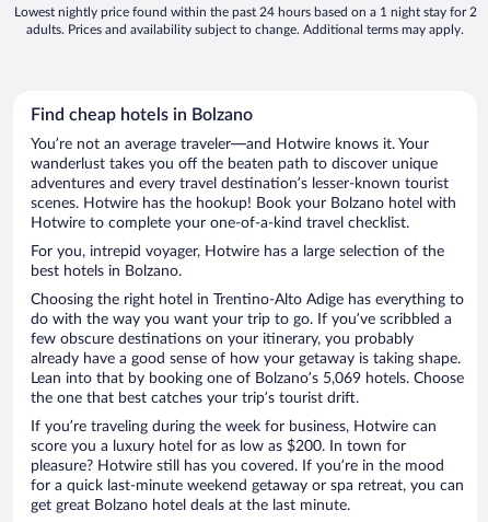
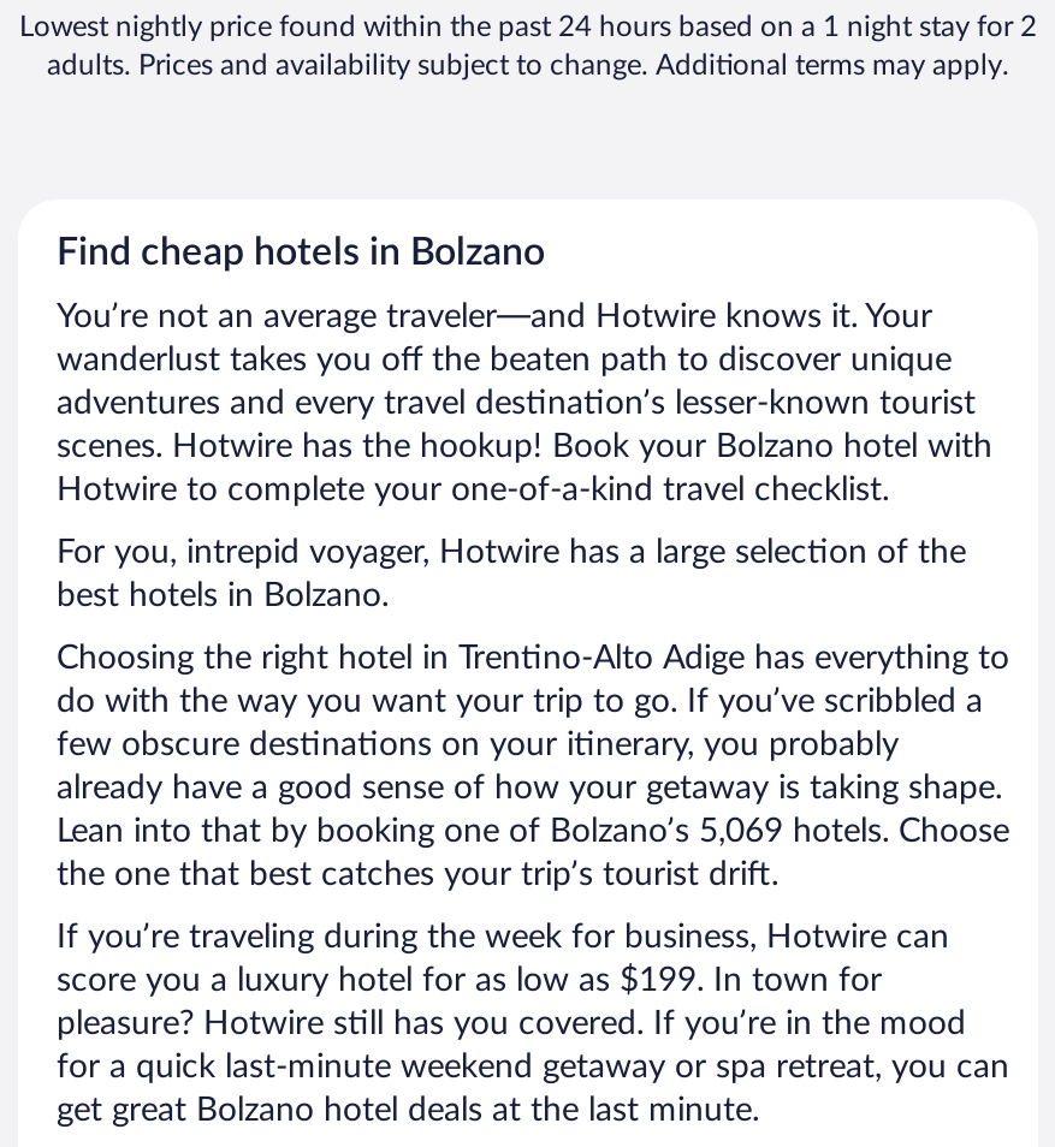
[31,439,406,454] score you a luxury hotel for as low as $200. In town for -> [57,965,882,998] score you a luxury hotel for as low as $199. In town for

